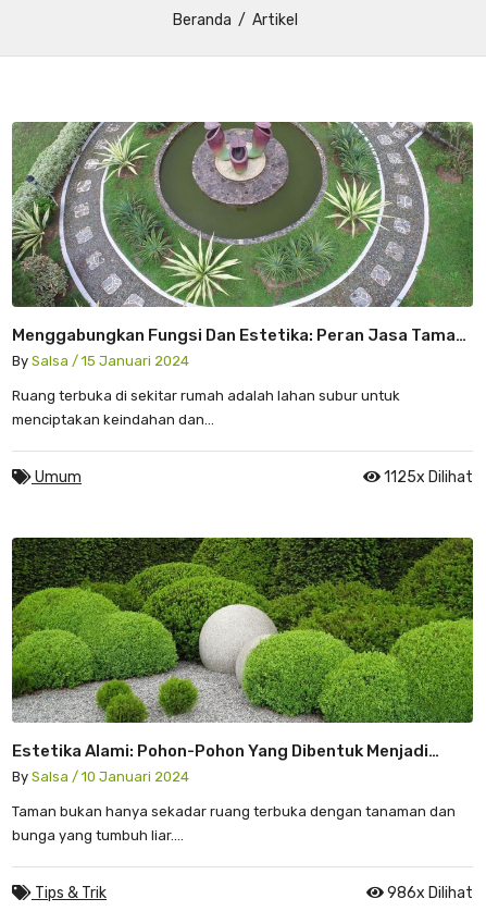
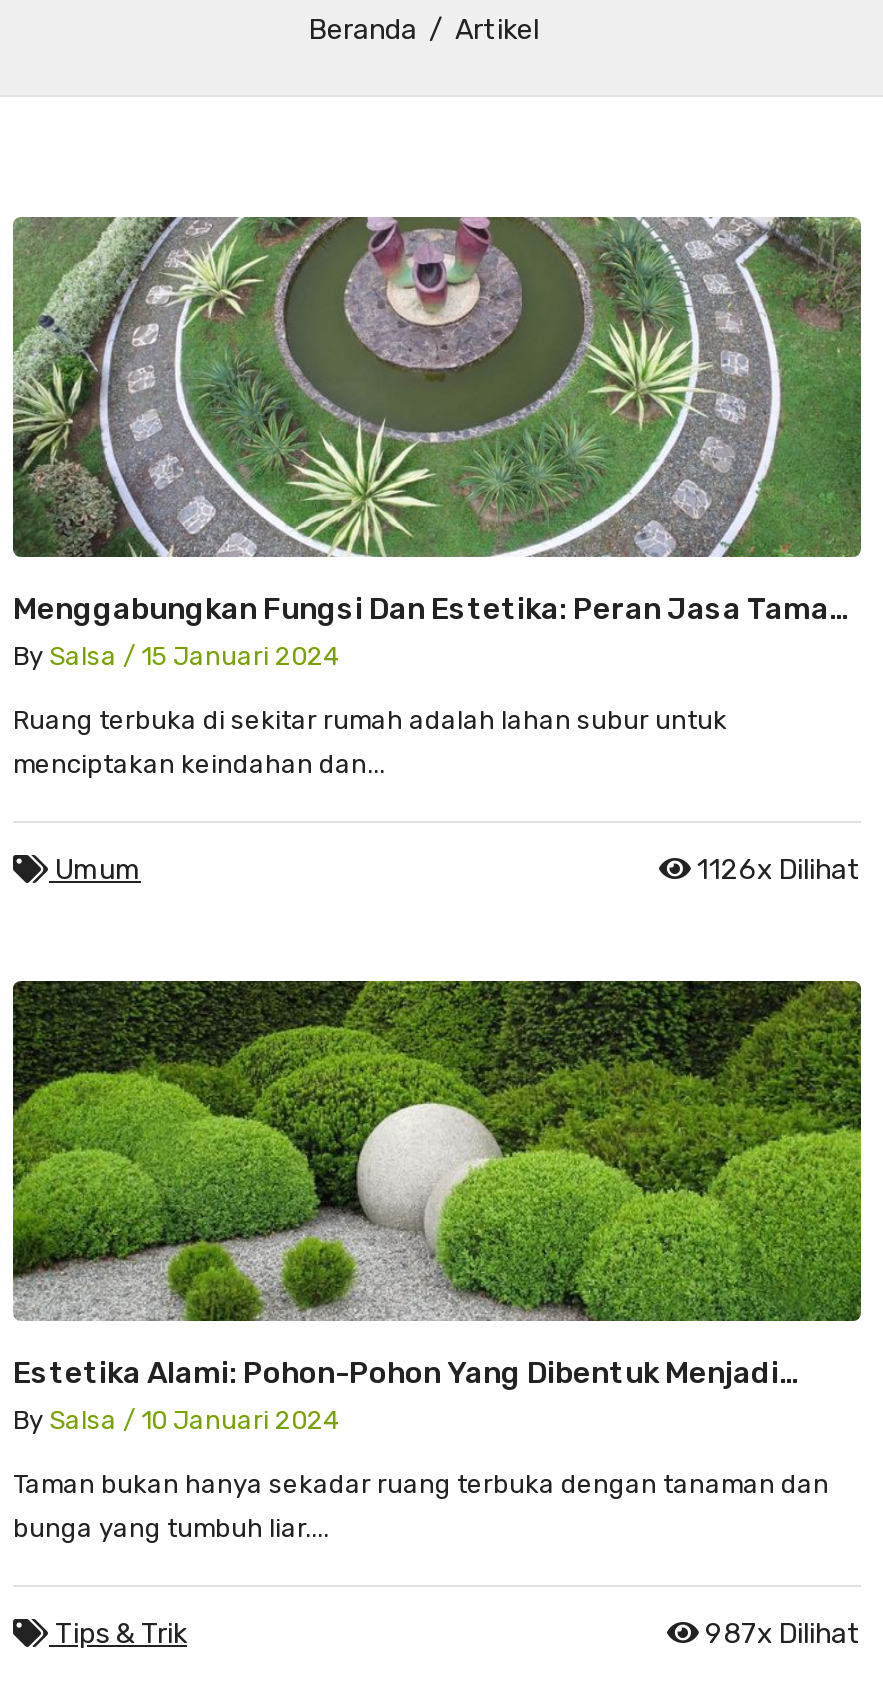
[384,468,473,486] 1125x Dilihat -> [697,853,861,887] 1126x Dilihat
[387,884,473,902] 986x Dilihat -> [705,1617,861,1651] 987x Dilihat

